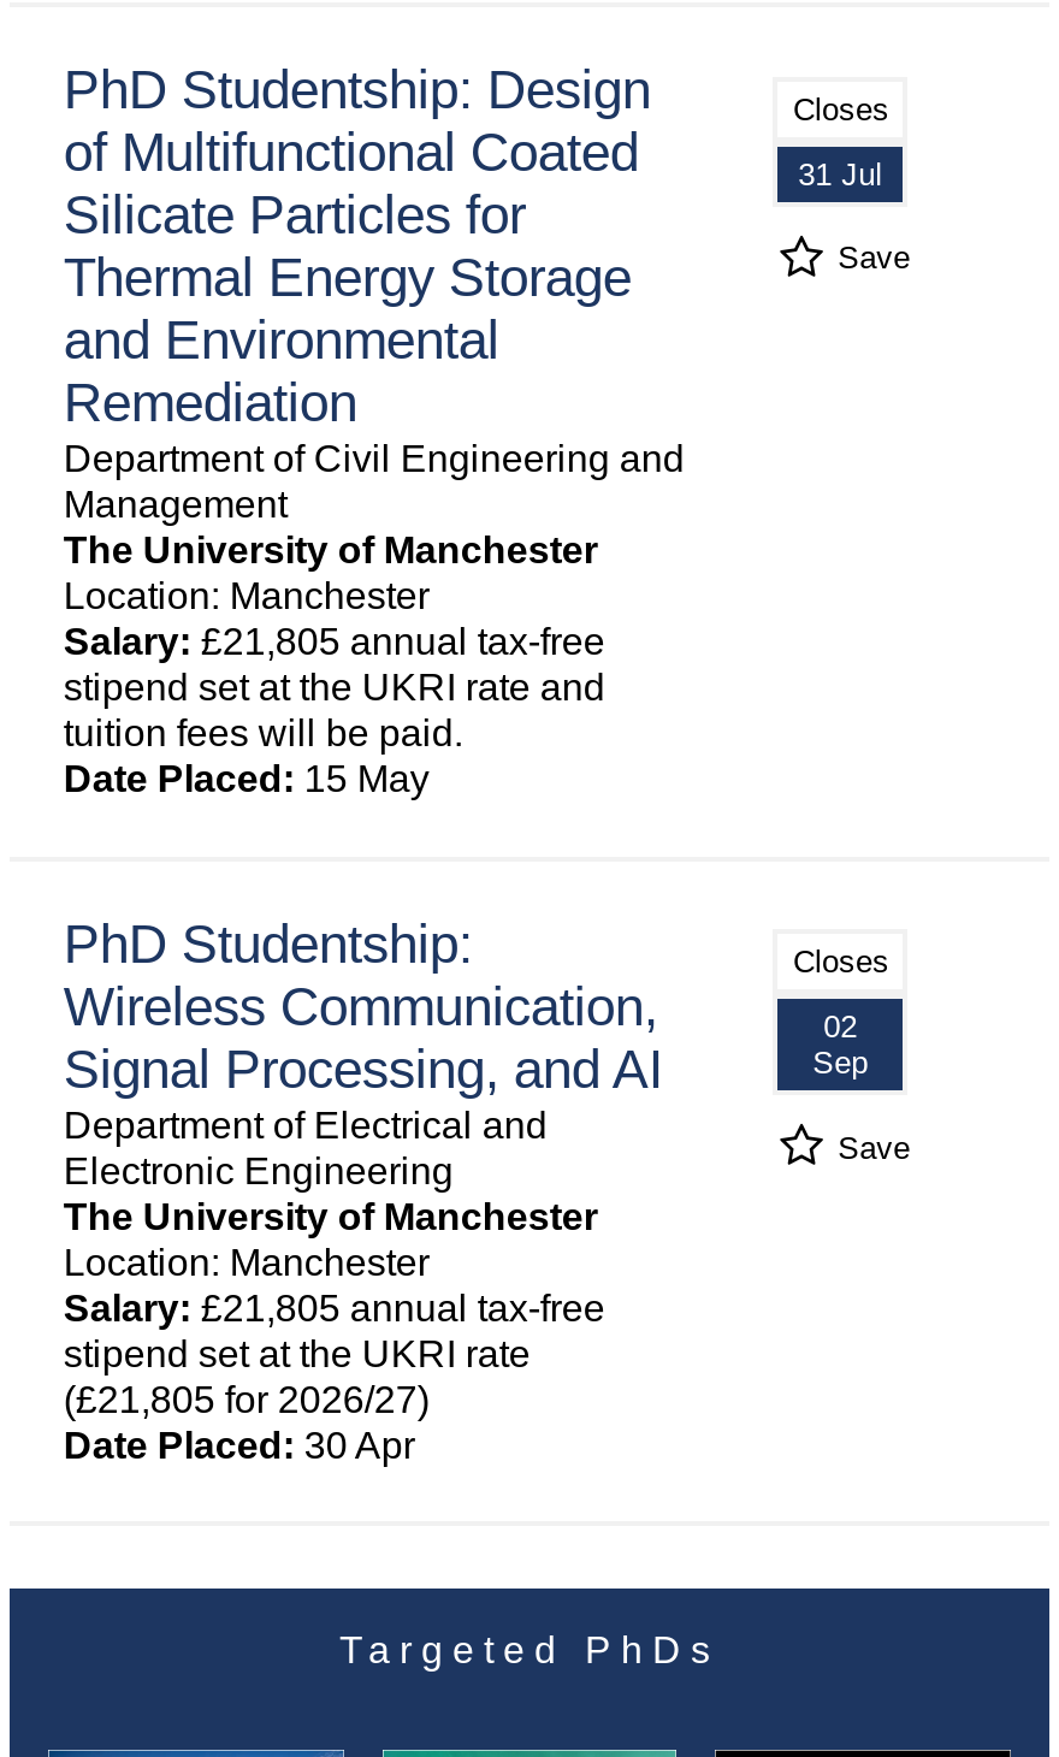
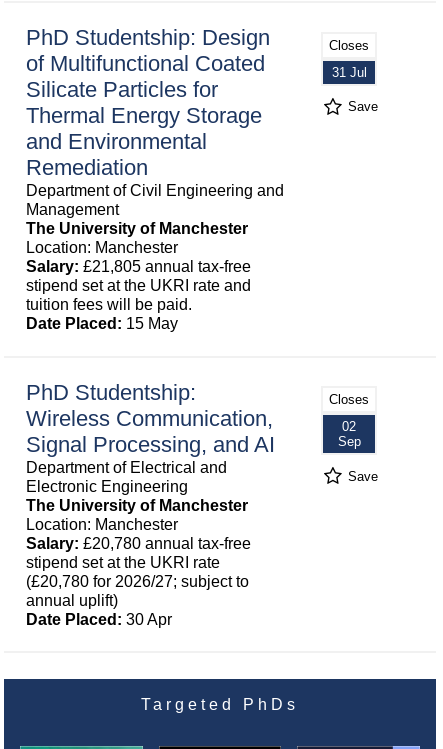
[64,1288,605,1329] Salary: £21,805 annual tax-free -> [26,535,251,552] Salary: £20,780 annual tax-free
[64,1379,429,1420] (£21,805 for 2026/27) -> [26,573,249,609] (£20,780 for 2026/27; subject to | annual uplift)

